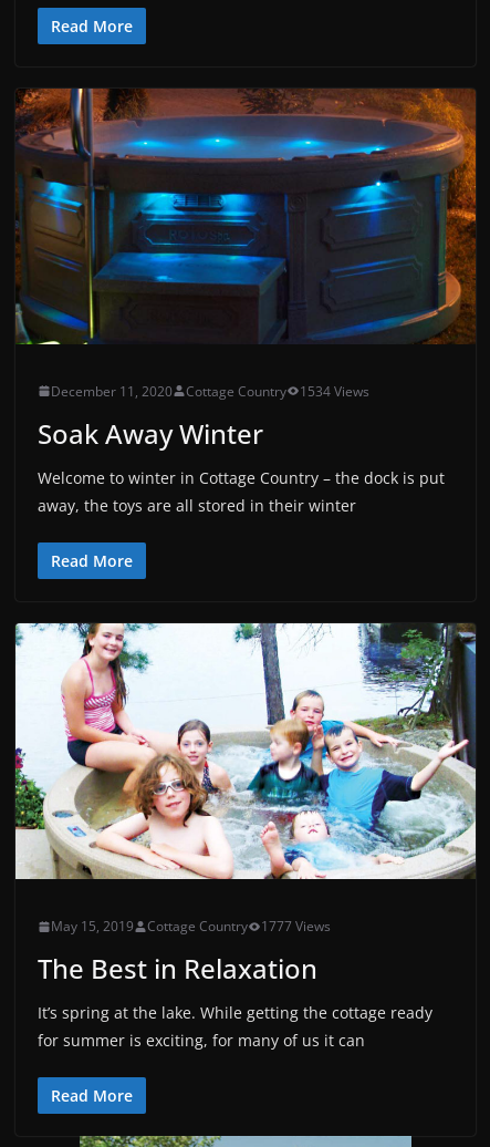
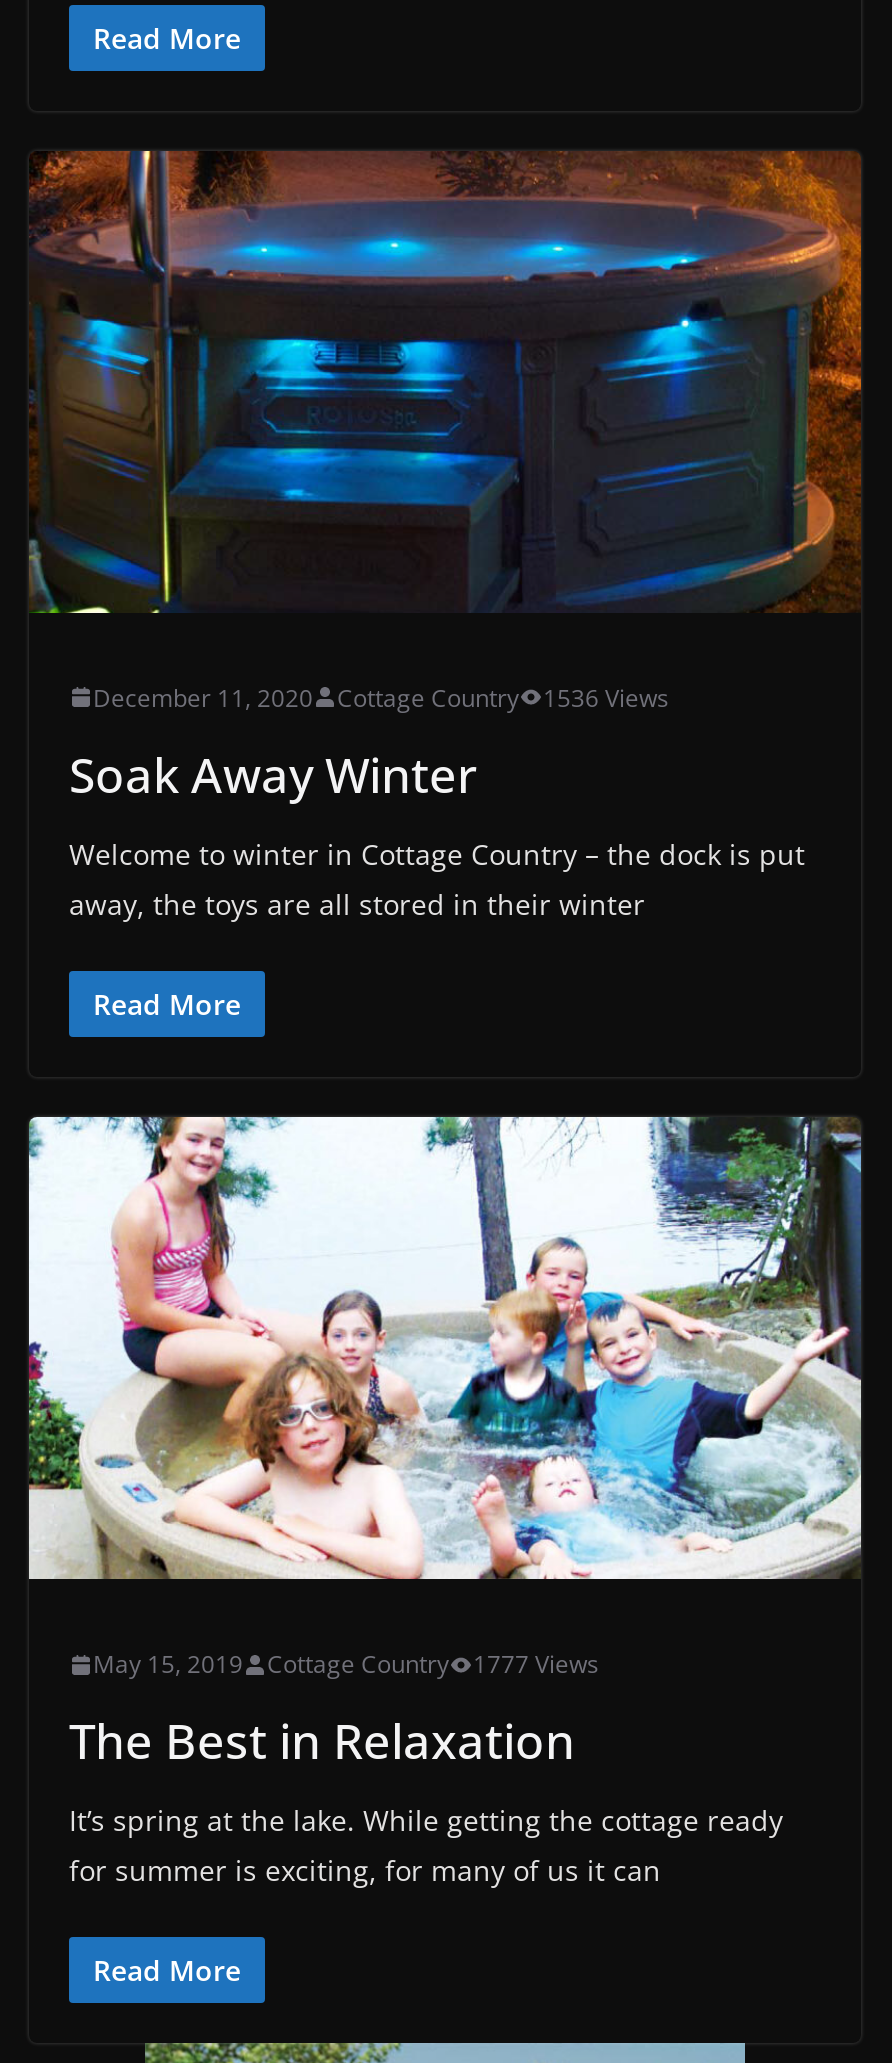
[51,382,369,401] December 11, 2020 Cottage Country 1534 Views -> [93,681,669,715] December 11, 2020 Cottage Country 1536 Views

